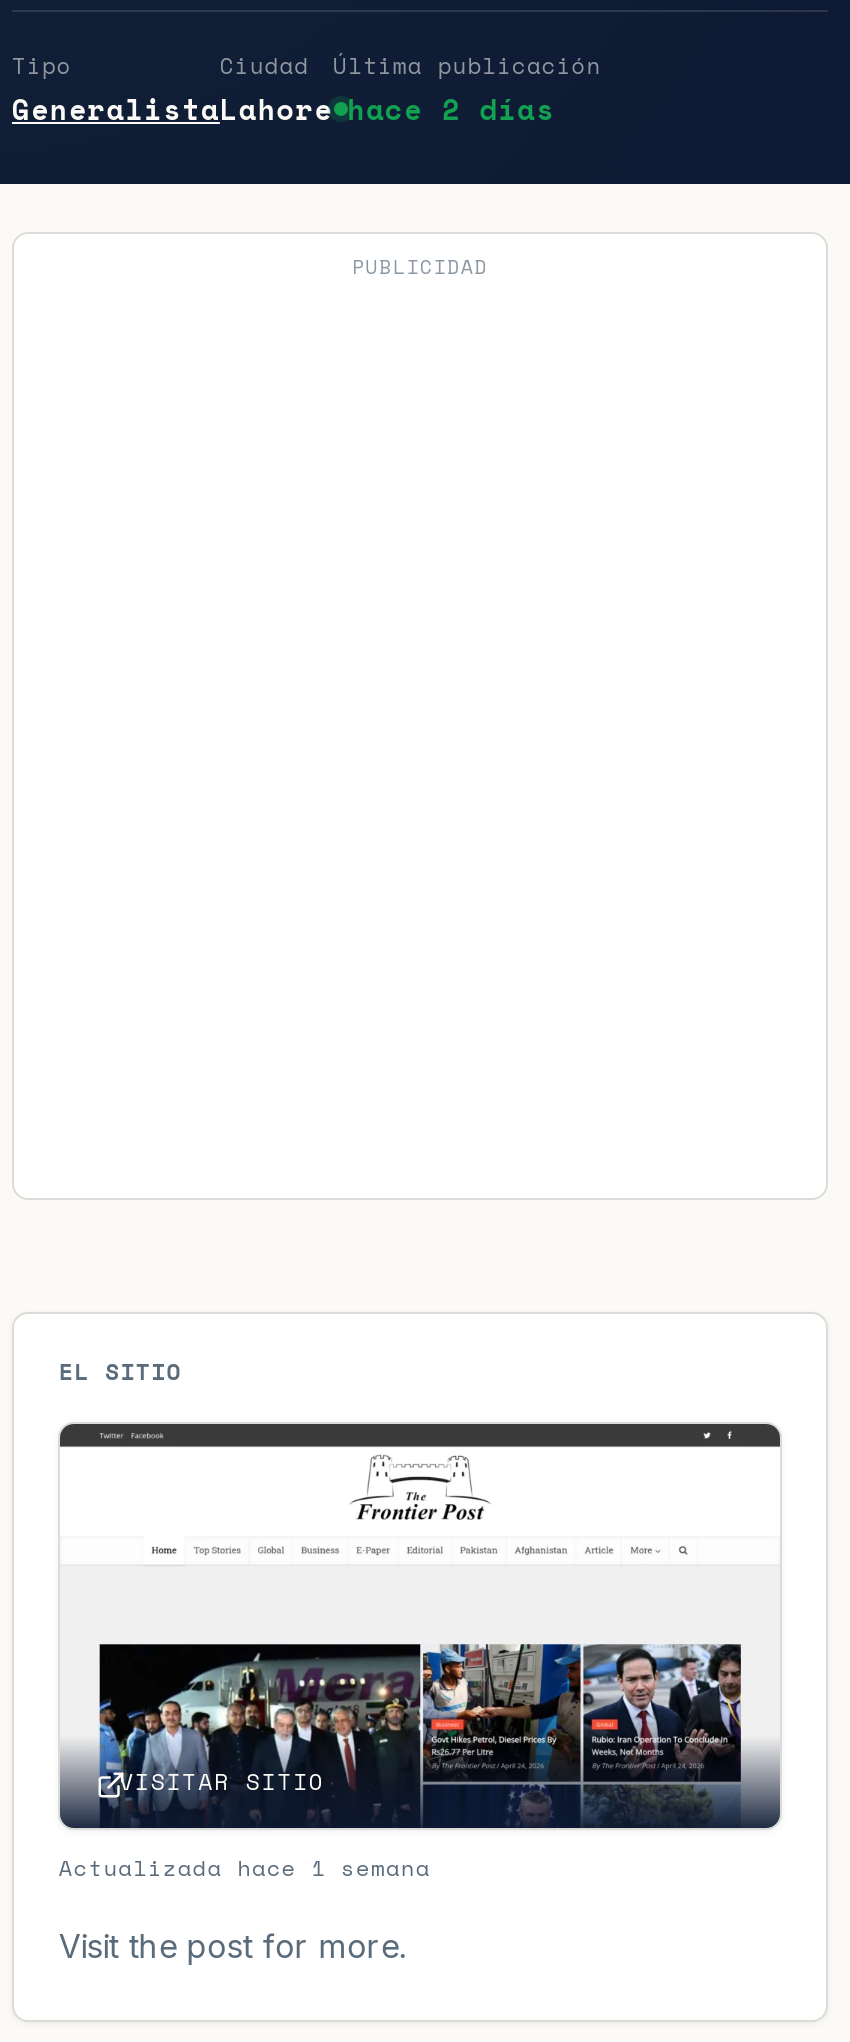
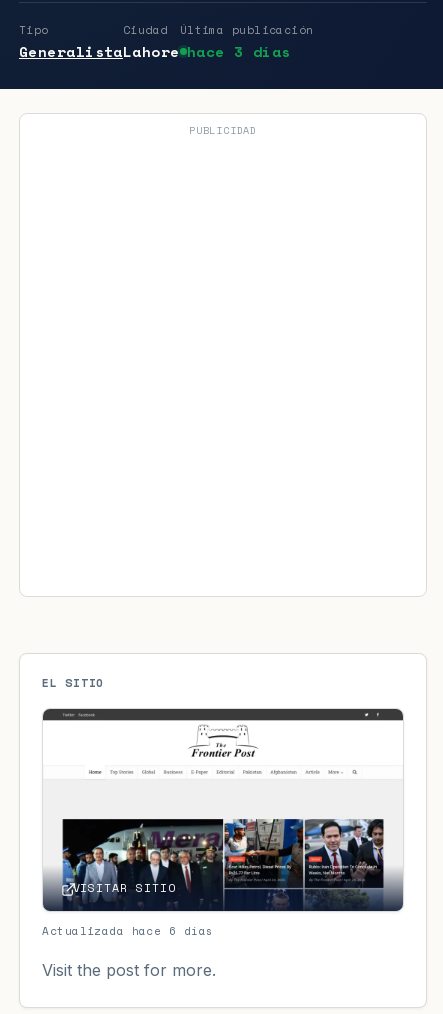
[12,88,555,130] Generalista Lahore hace 2 días -> [19,41,291,62] Generalista Lahore hace 3 días
[59,1852,431,1884] Actualizada hace 1 semana -> [42,923,213,939] Actualizada hace 6 días

